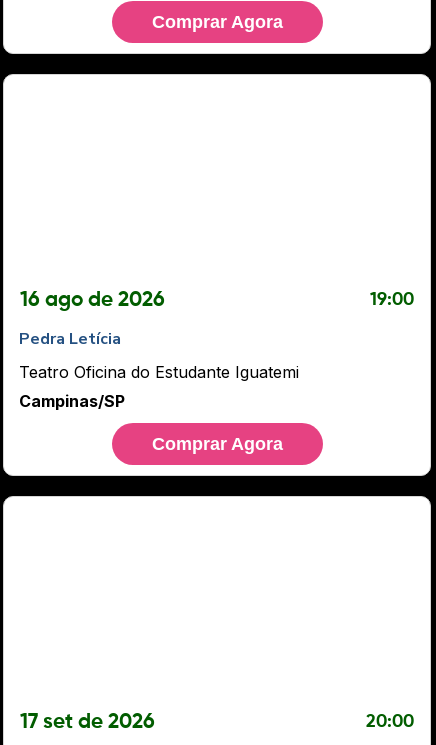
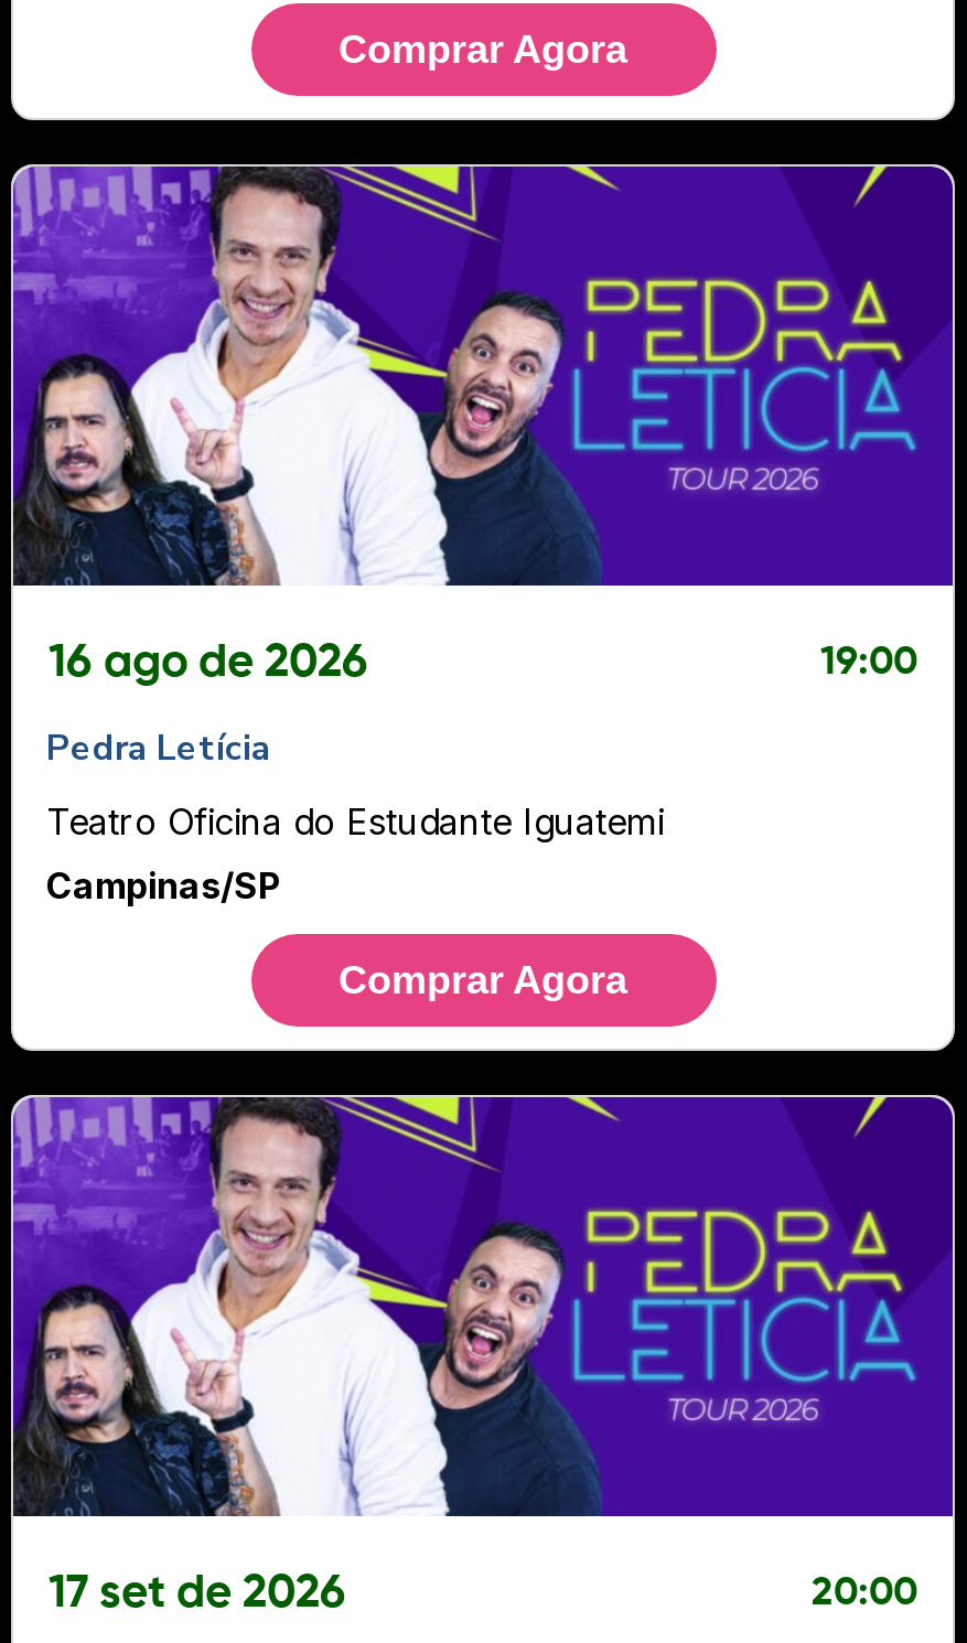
none -> [11,163,955,589] [image]
none -> [11,1094,955,1519] [image]

